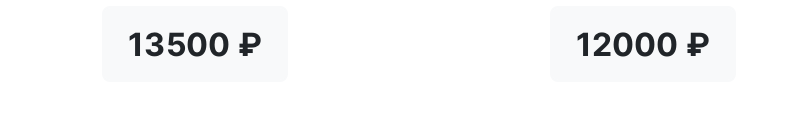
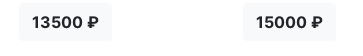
[576,24,710,64] 12000 ₽ -> [256,12,323,32] 15000 ₽

